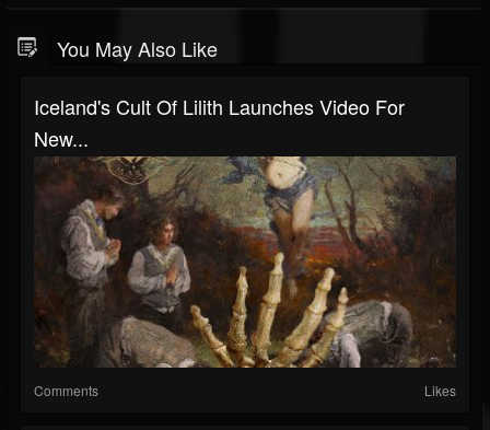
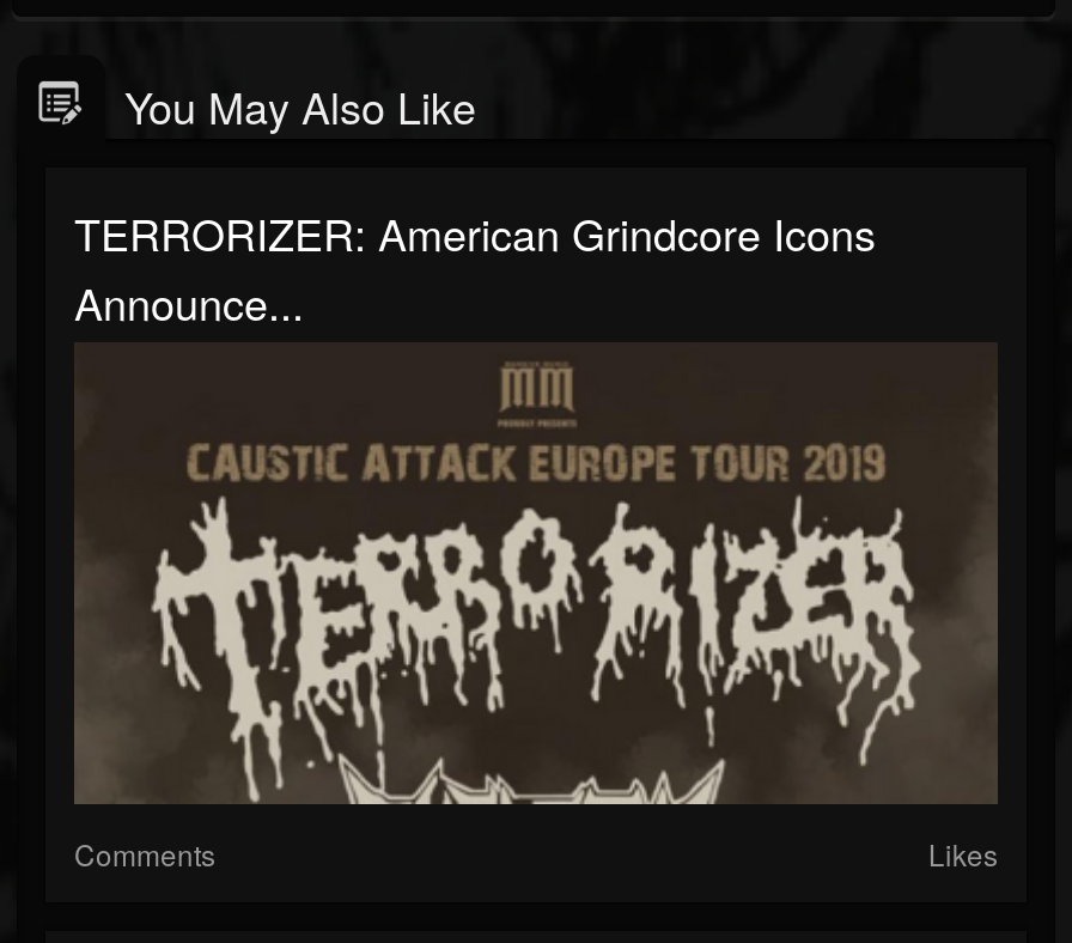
[34,92,405,152] Iceland's Cult Of Lilith Launches Video For | New... -> [74,201,876,333] TERRORIZER: American Grindcore Icons | Announce...
[35,155,455,369] [image] -> [74,342,998,807] [image]

